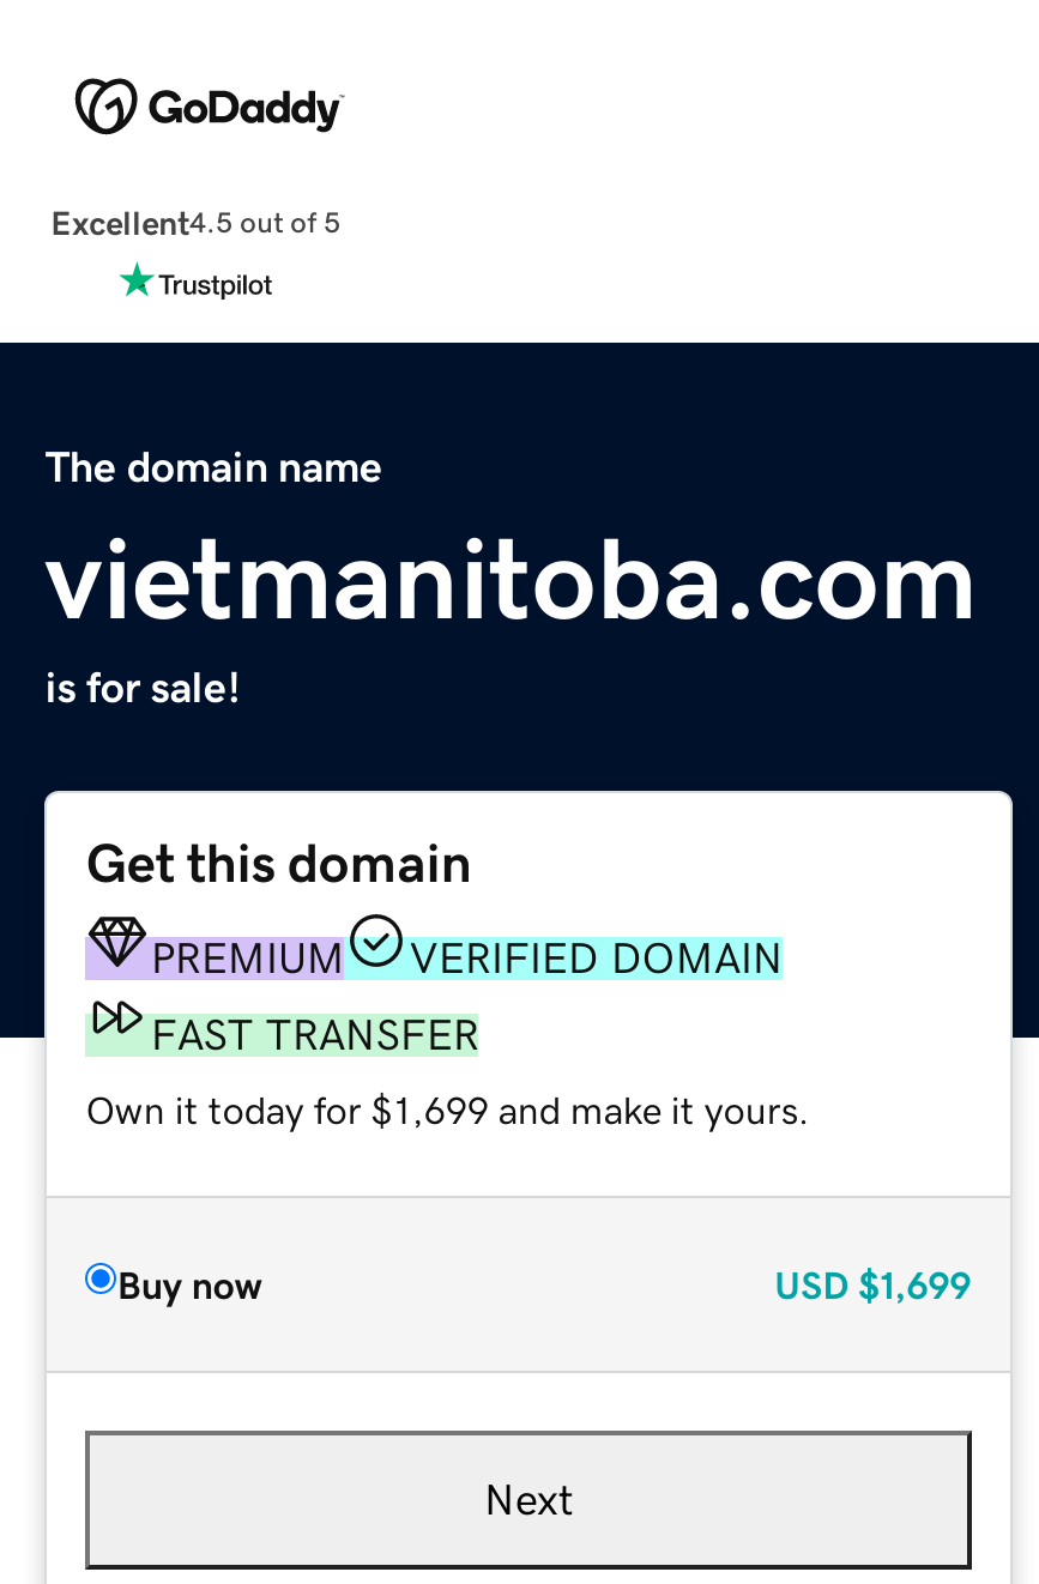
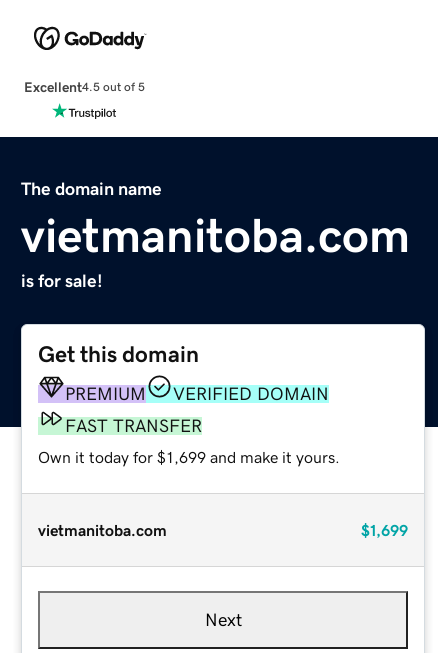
[117,1264,971,1303] Buy now | USD $1,699 -> [38,522,408,538] vietmanitoba.com | $1,699

